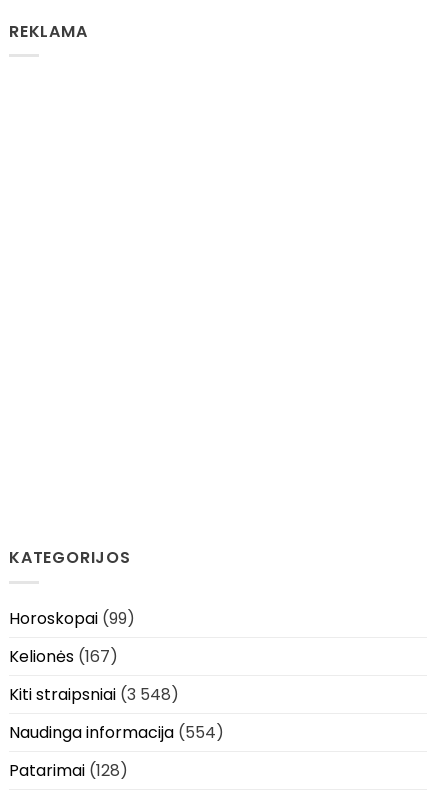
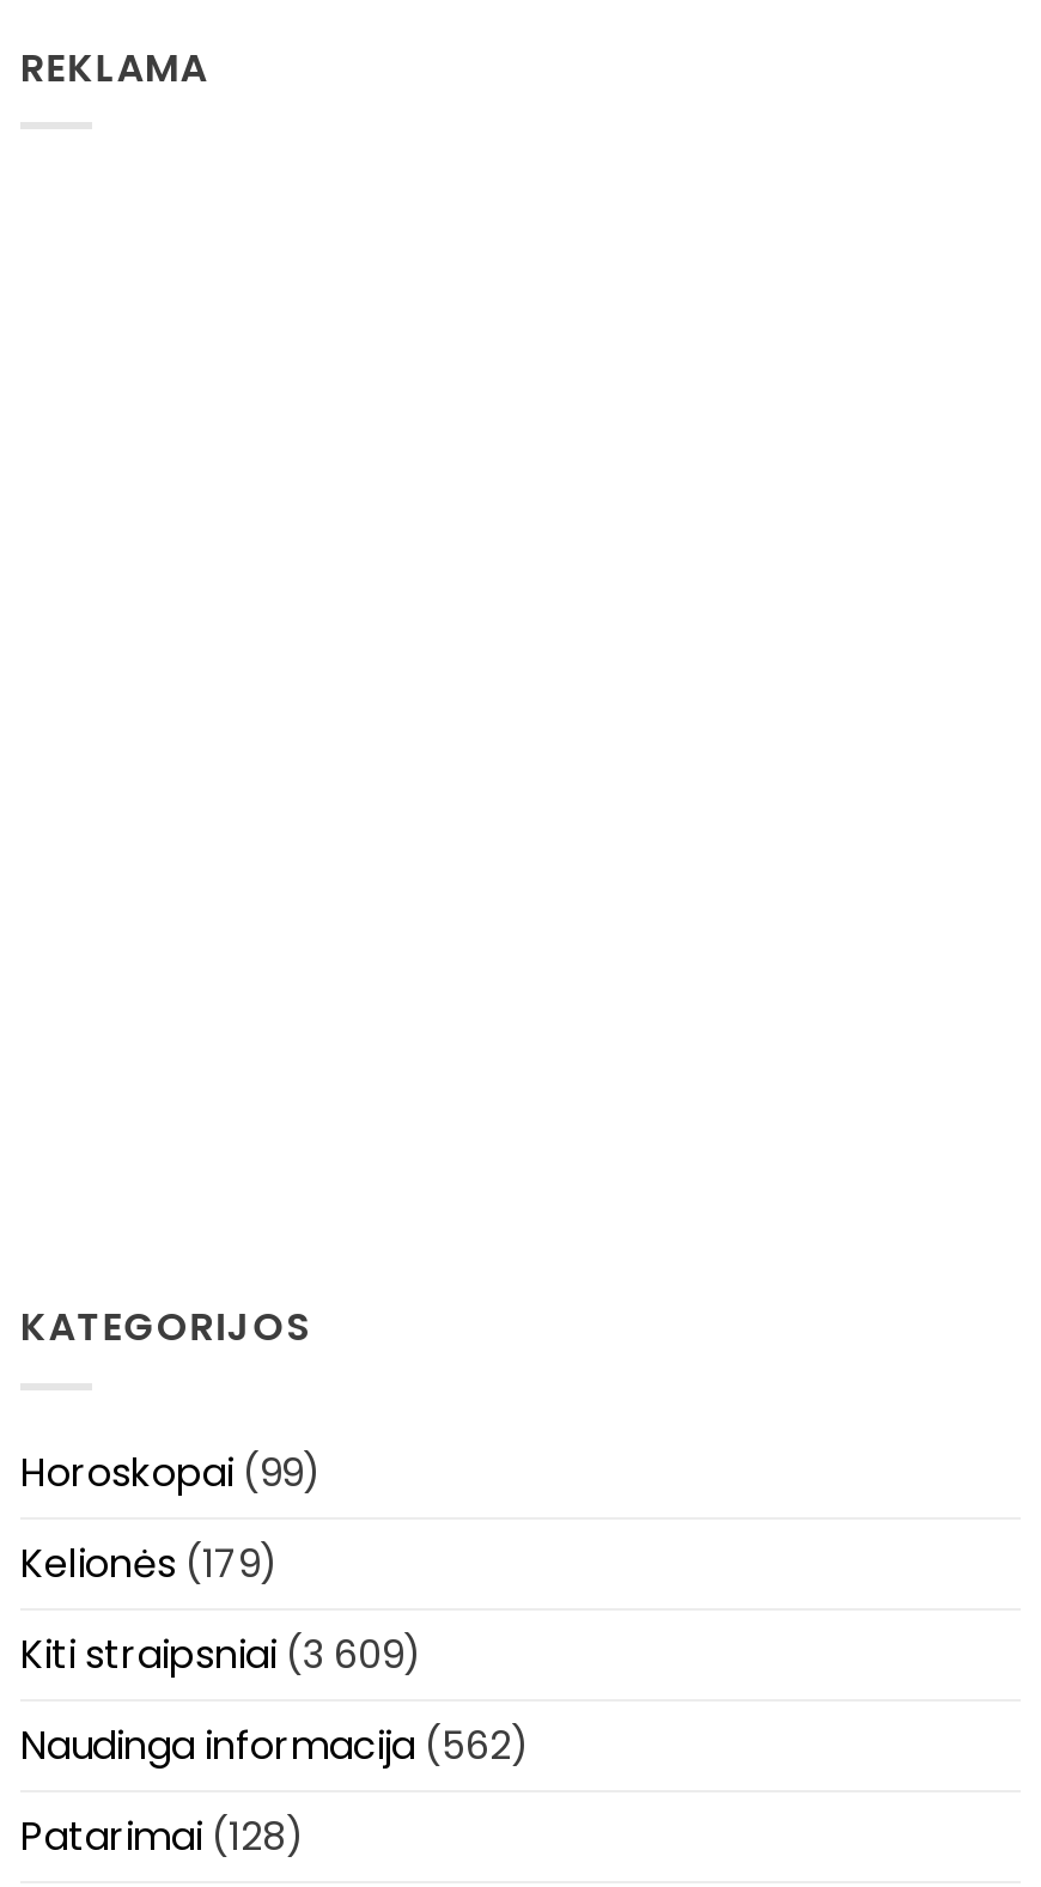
[9,645,118,668] Kelionės (167) -> [20,1535,279,1590] Kelionės (179)
[9,683,179,706] Kiti straipsniai (3 548) -> [20,1626,422,1681] Kiti straipsniai (3 609)
[9,721,224,744] Naudinga informacija (554) -> [20,1717,530,1772] Naudinga informacija (562)

